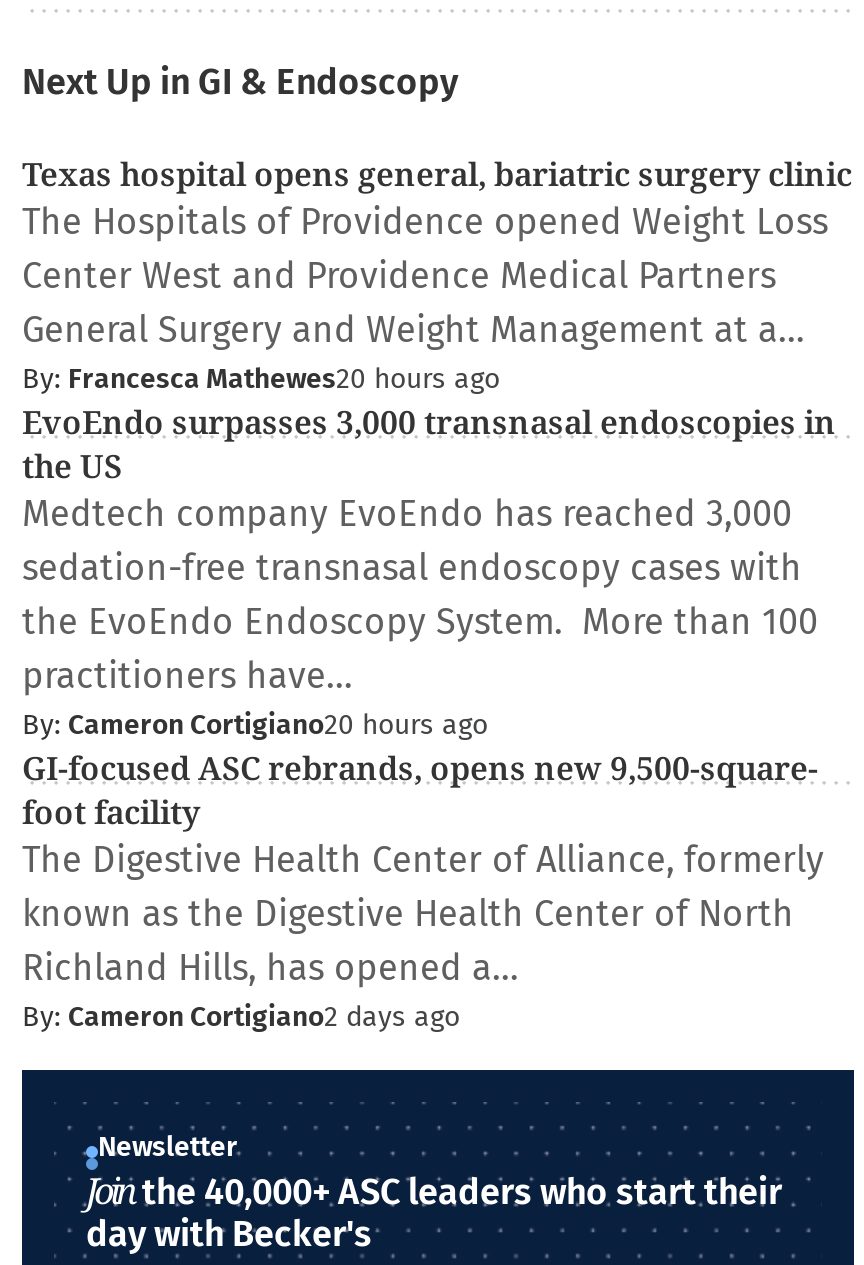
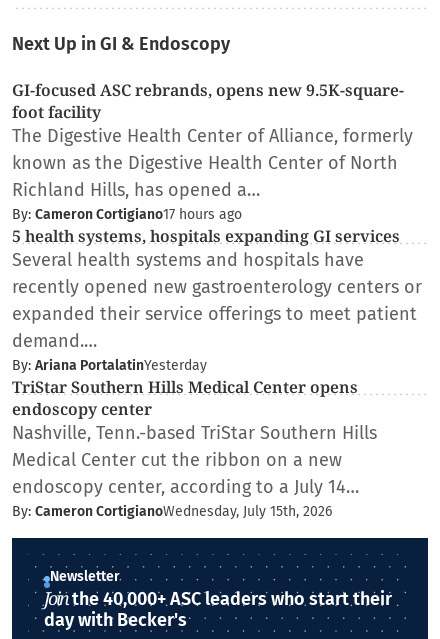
[22,152,852,790] Texas hospital opens general, bariatric surgery clinic | The Hospitals of Providence opened Weight Loss | Center West and Providence Medical Partners | General Surgery and Weight Management at a… | By: Francesca Mathewes20 hours ago | EvoEndo surpasses 3,000 transnasal endoscopies in | the US | Medtech company EvoEndo has reached 3,000 | sedation-free transnasal endoscopy cases with | the EvoEndo Endoscopy System. More than 100 | practitioners have… | By: Cameron Cortigiano20 hours ago | GI-focused ASC rebrands, opens new 9,500-square- -> [12,79,404,101] GI-focused ASC rebrands, opens new 9.5K-square-
moved [22,790,824,990] -> [12,101,413,201]: foot facility | The Digestive Health Center of Alliance, formerly | known as the Digestive Health Center of North | Richland Hills, has opened a…
[22,1000,460,1034] By: Cameron Cortigiano2 days ago -> [12,206,422,520] By: Cameron Cortigiano17 hours ago | 5 health systems, hospitals expanding GI services | Several health systems and hospitals have | recently opened new gastroenterology centers or | expanded their service offerings to meet patient | demand.… | By: Ariana PortalatinYesterday | TriStar Southern Hills Medical Center opens | endoscopy center | Nashville, Tenn.-based TriStar Southern Hills | Medical Center cut the ribbon on a new | endoscopy center, according to a July 14… | By: Cameron CortigianoWednesday, July 15th, 2026

